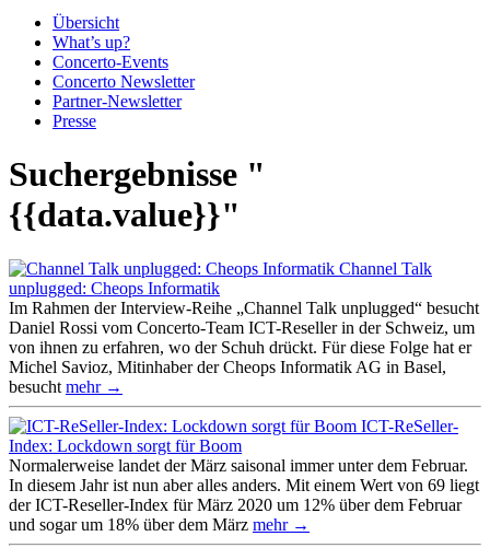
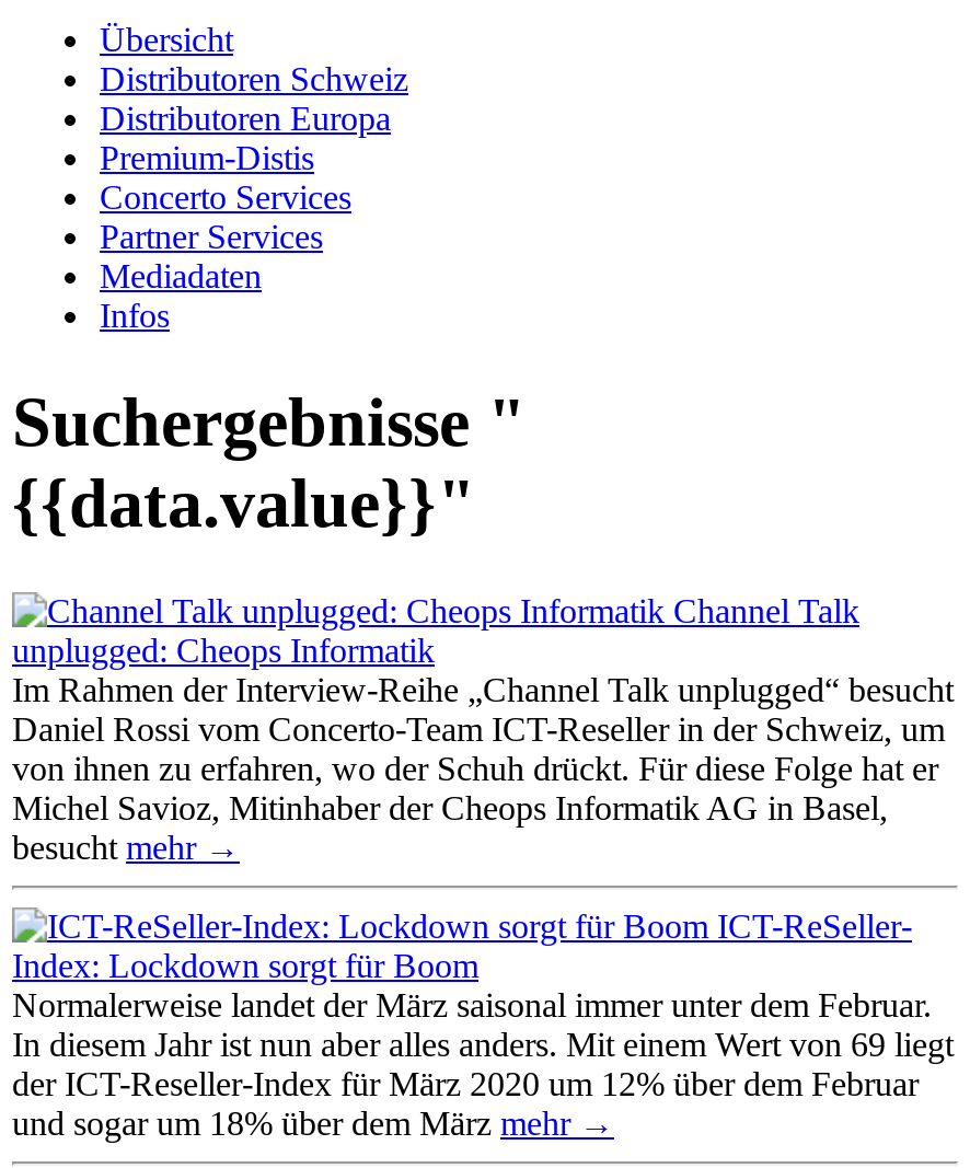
[52,33,195,130] What’s up? | Concerto-Events | Concerto Newsletter | Partner-Newsletter | Presse -> [100,60,408,334] Distributoren Schweiz | Distributoren Europa | Premium-Distis | Concerto Services | Partner Services | Mediadaten | Infos

